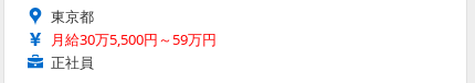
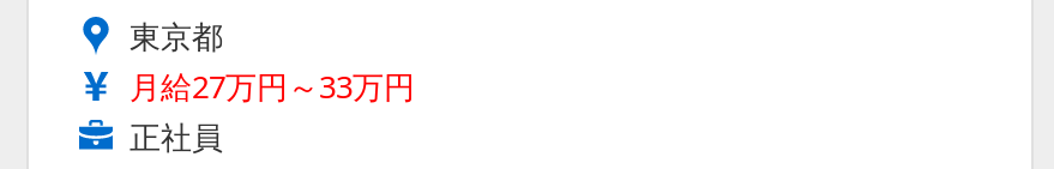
[51,29,217,49] 月給30万5,500円～59万円 -> [130,64,415,107] 月給27万円～33万円

